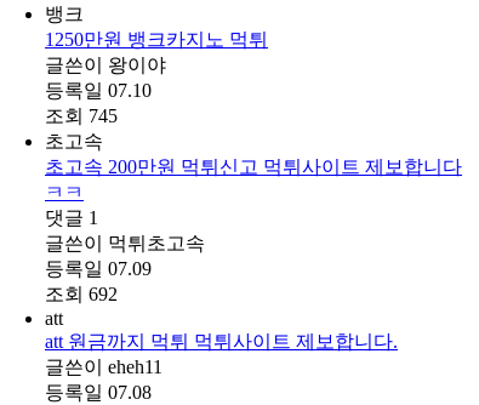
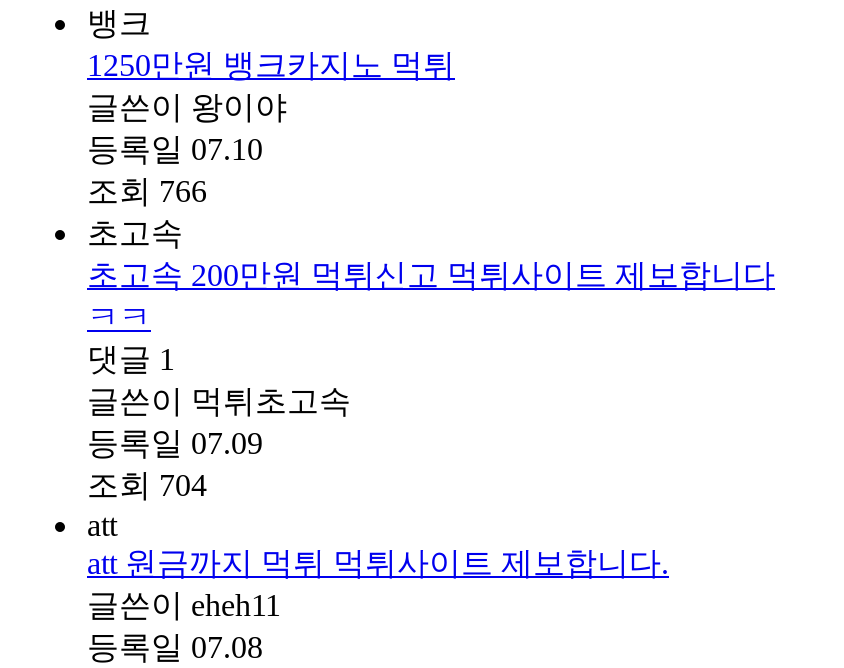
[45,106,118,126] 조회 745 -> [87,174,207,208] 조회 766
[45,284,118,305] 조회 692 -> [87,468,207,502] 조회 704

